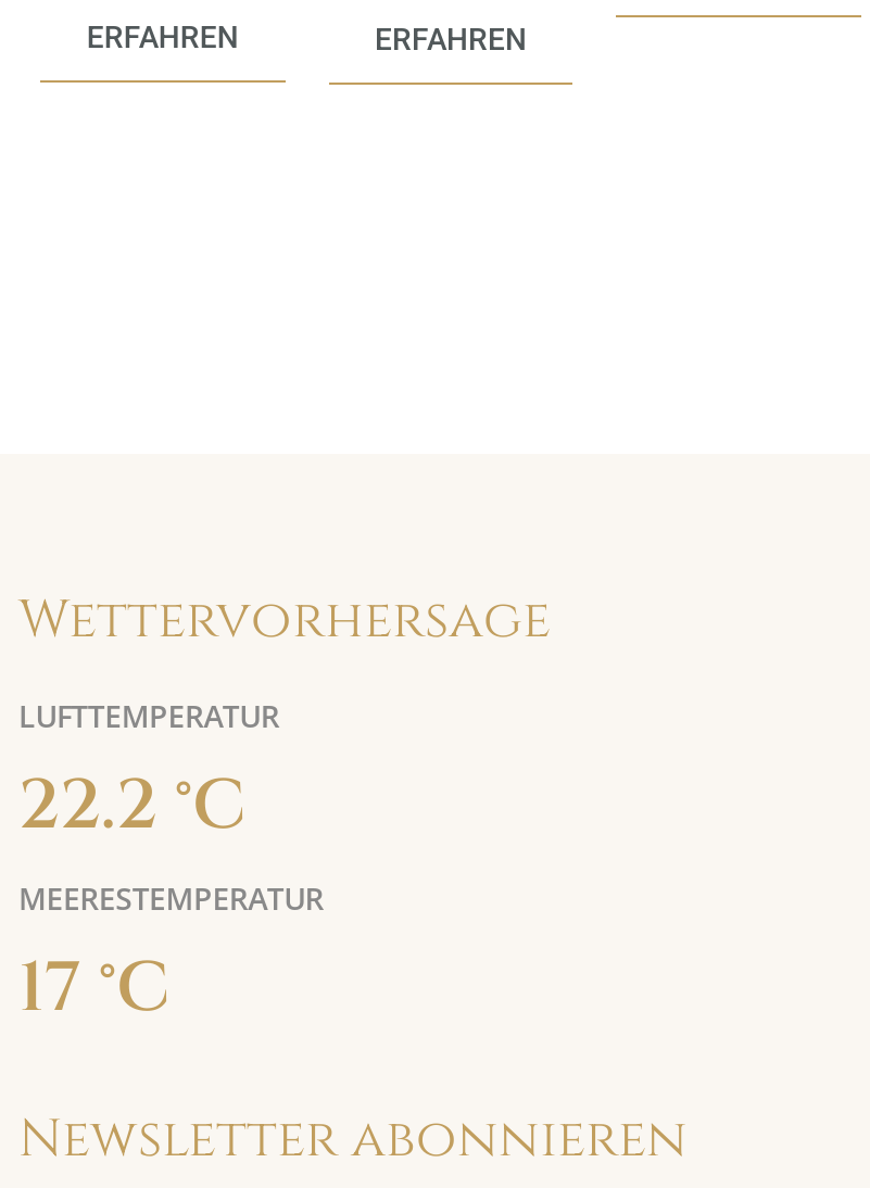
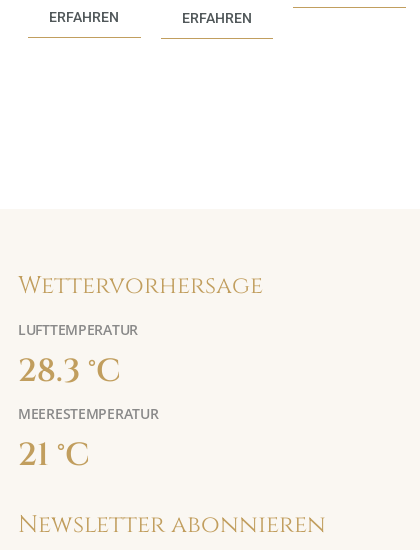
[18,759,247,853] 22.2 °C -> [18,350,121,393] 28.3 °C
[18,942,171,1035] 17 °C -> [18,434,90,477] 21 °C

